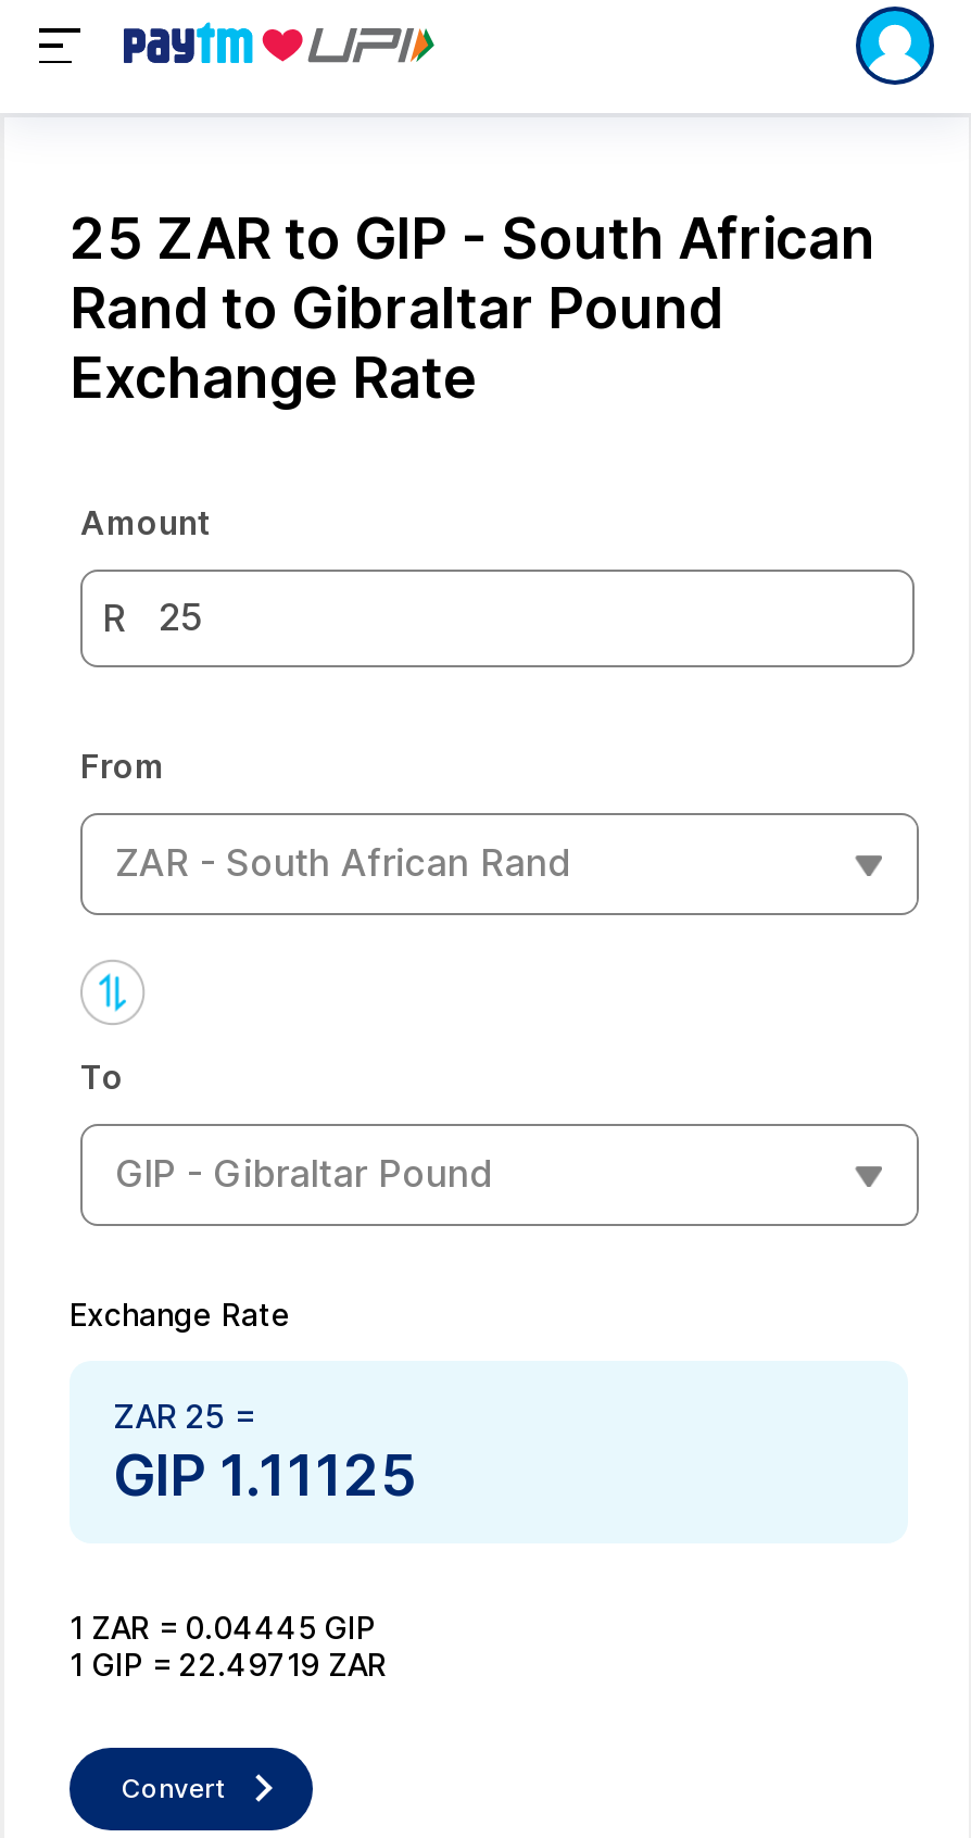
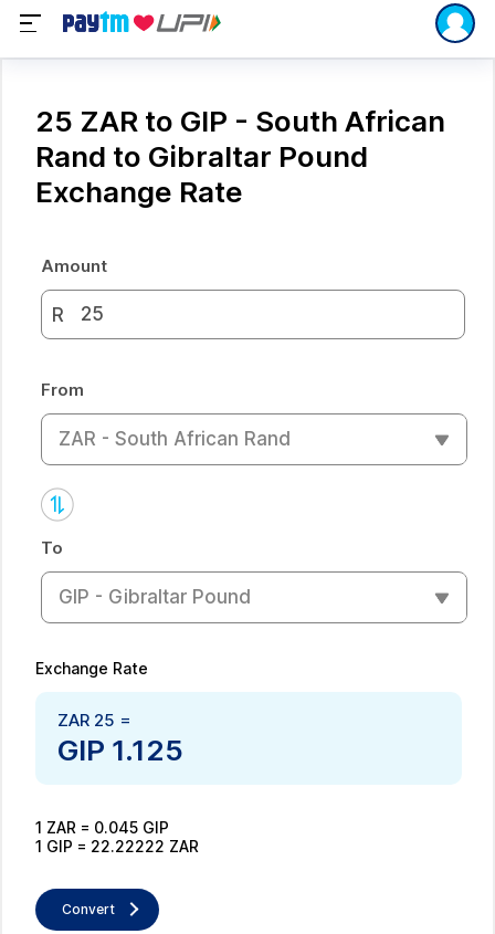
[113,1440,417,1508] GIP 1.11125 -> [57,732,183,767] GIP 1.125
[70,1608,376,1645] 1 ZAR = 0.04445 GIP -> [35,817,169,836] 1 ZAR = 0.045 GIP
[70,1645,387,1681] 1 GIP = 22.49719 ZAR -> [35,836,199,855] 1 GIP = 22.22222 ZAR

